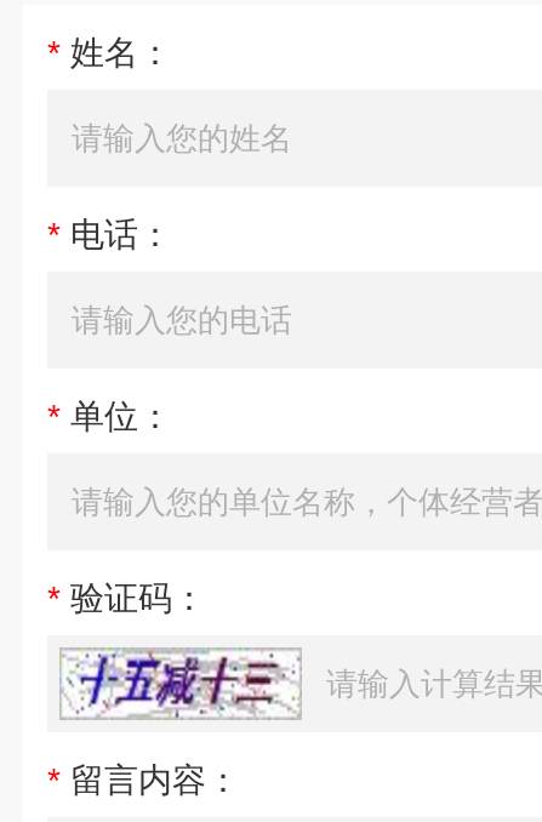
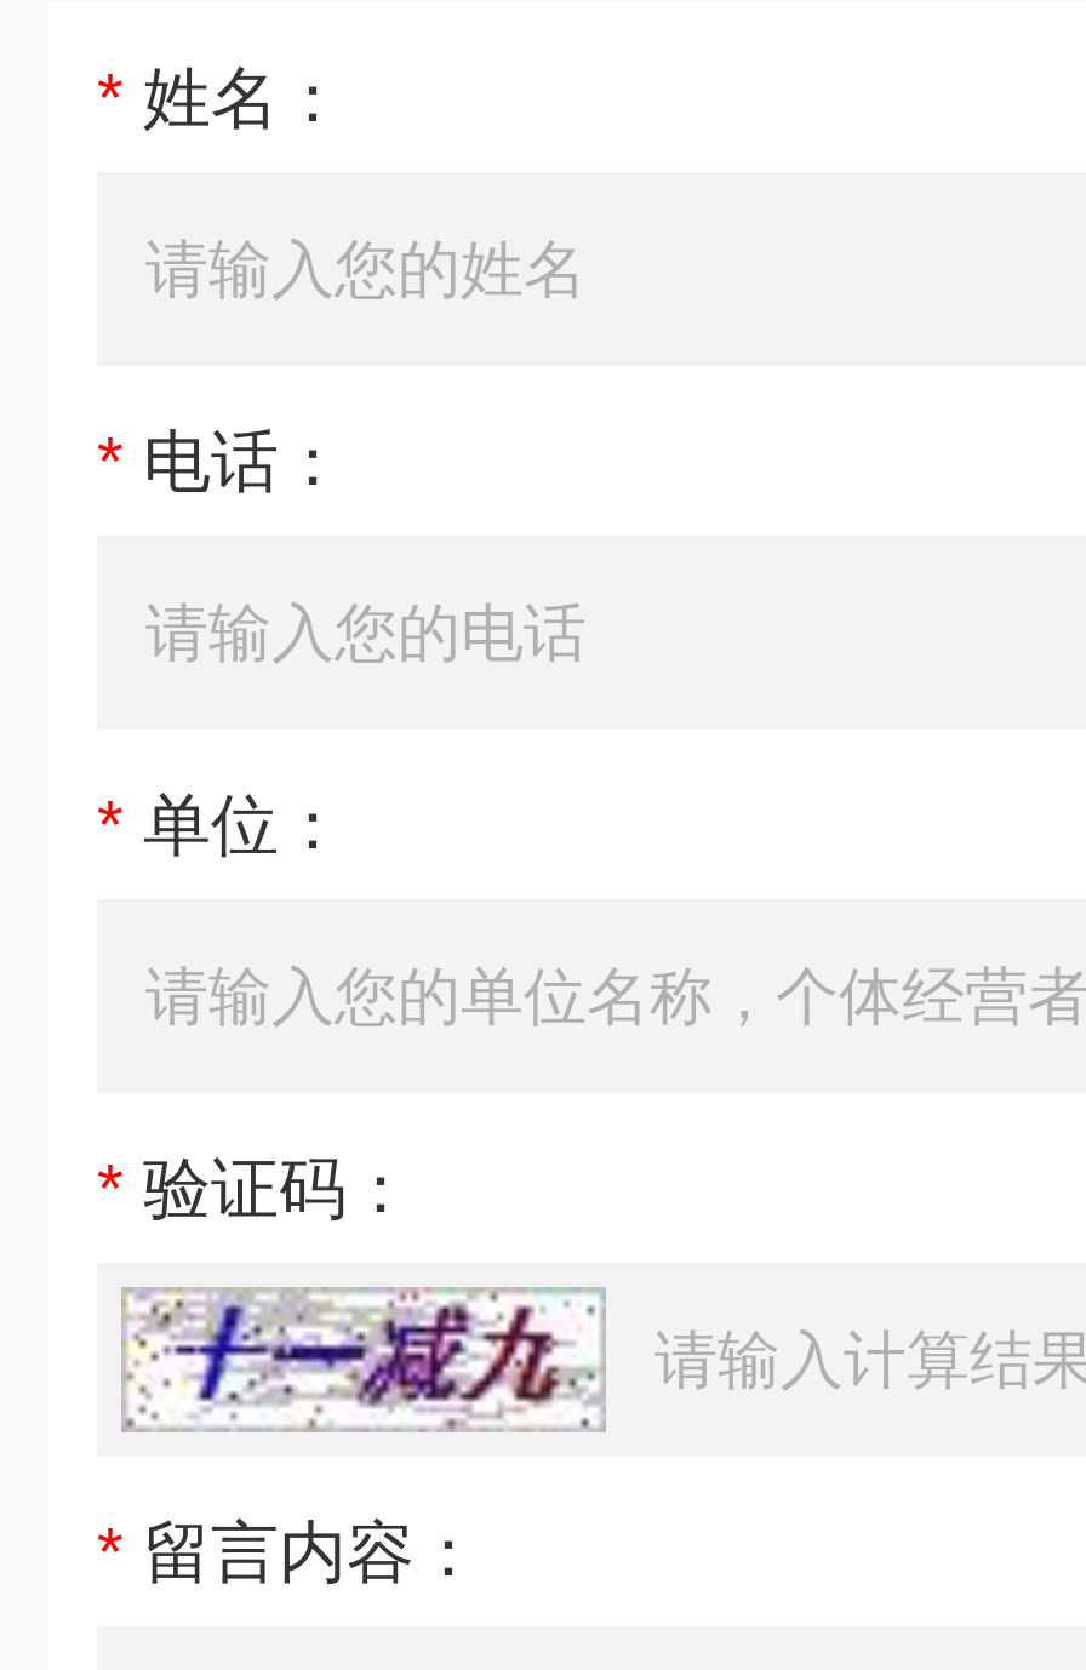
[59,647,301,720] [image] -> [121,1287,604,1430] [image]

